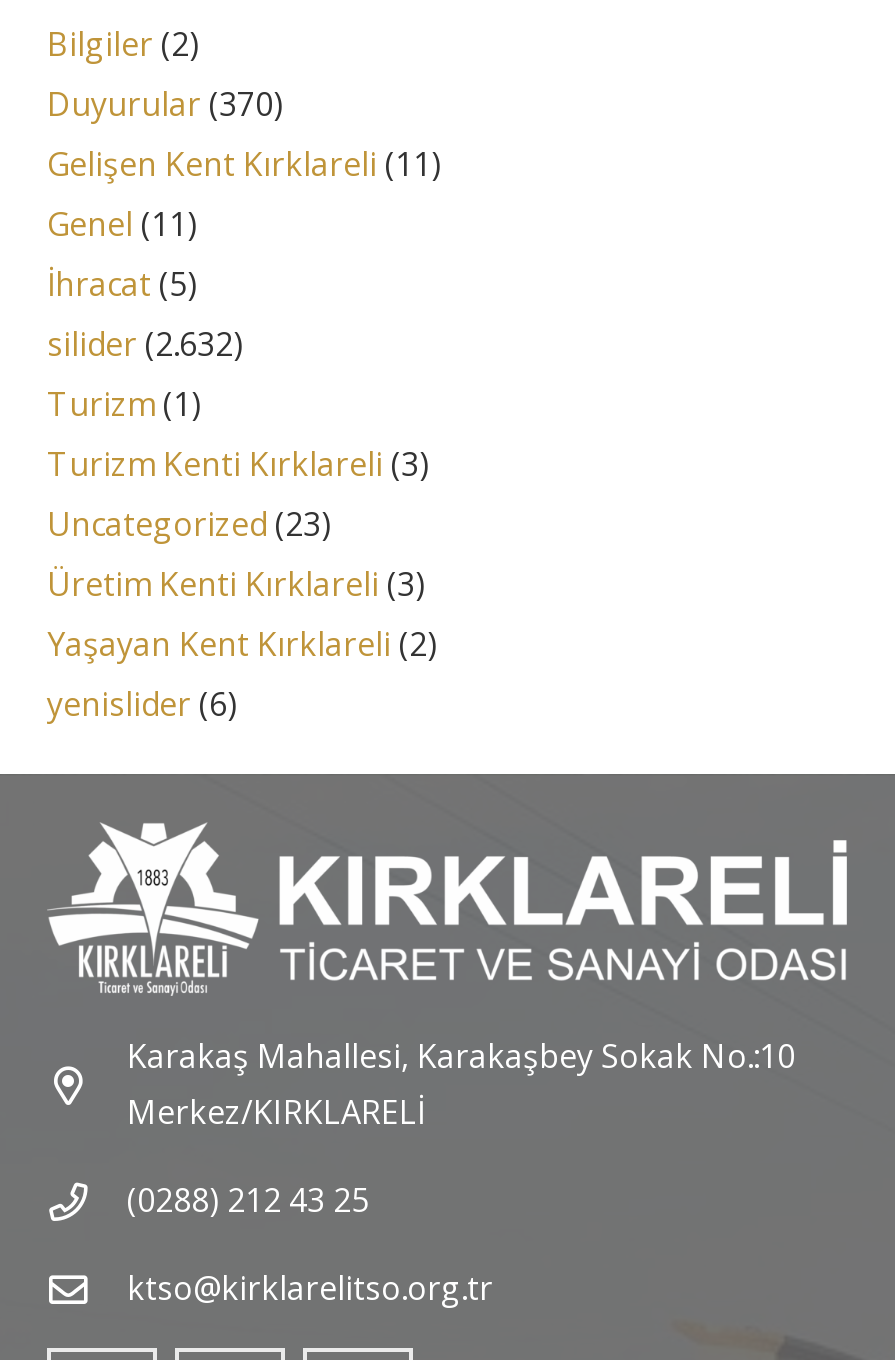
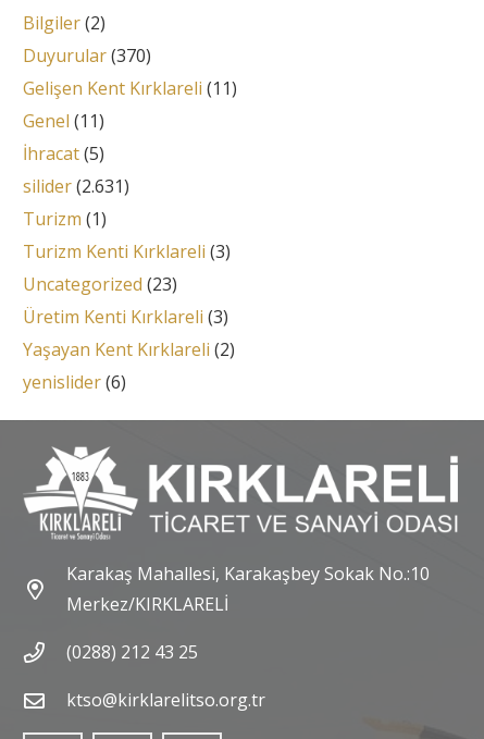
[47,321,243,365] silider (2.632) -> [23,174,129,198] silider (2.631)

